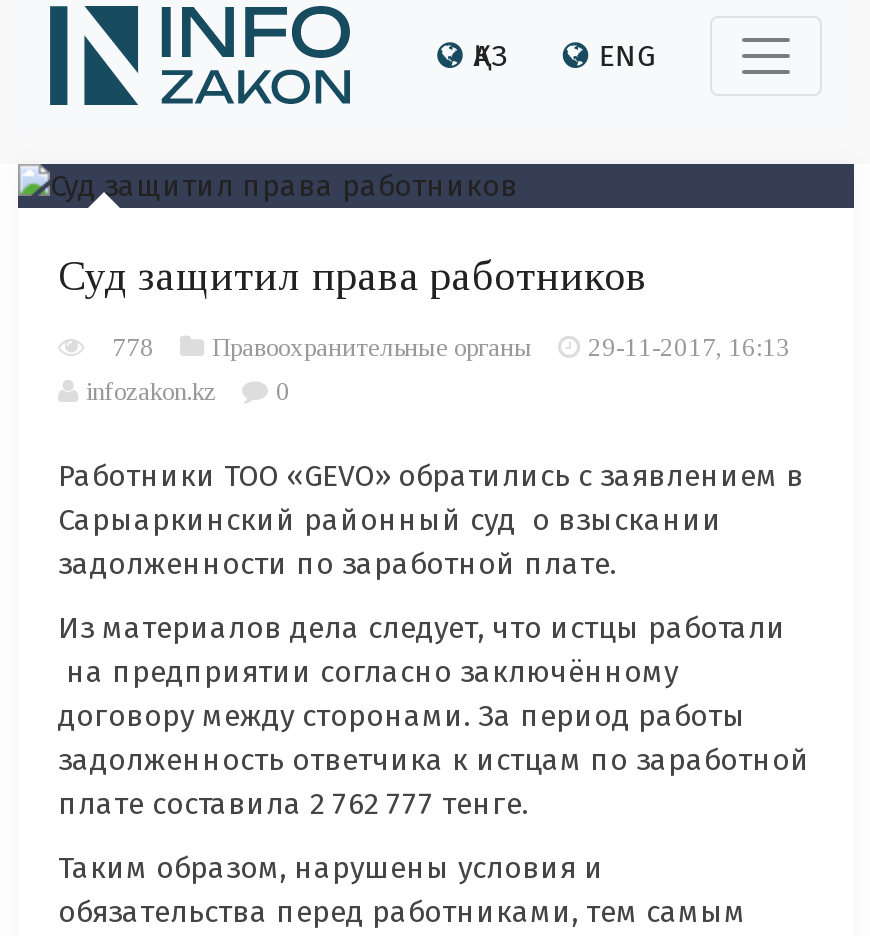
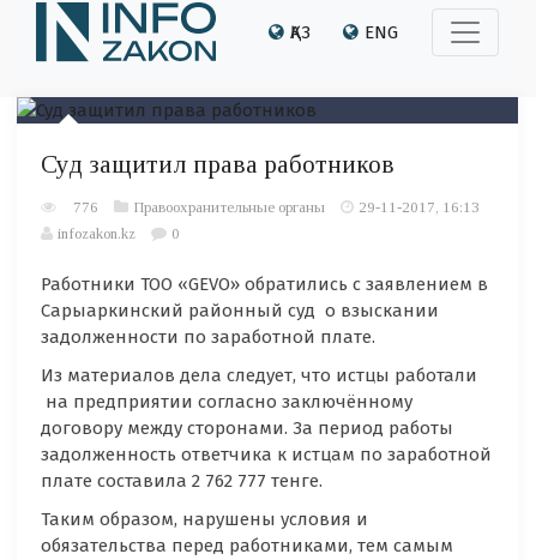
[112,332,790,362] 778 Правоохранительные органы 29-11-2017, 16:13 -> [73,198,480,216] 776 Правоохранительные органы 29-11-2017, 16:13

